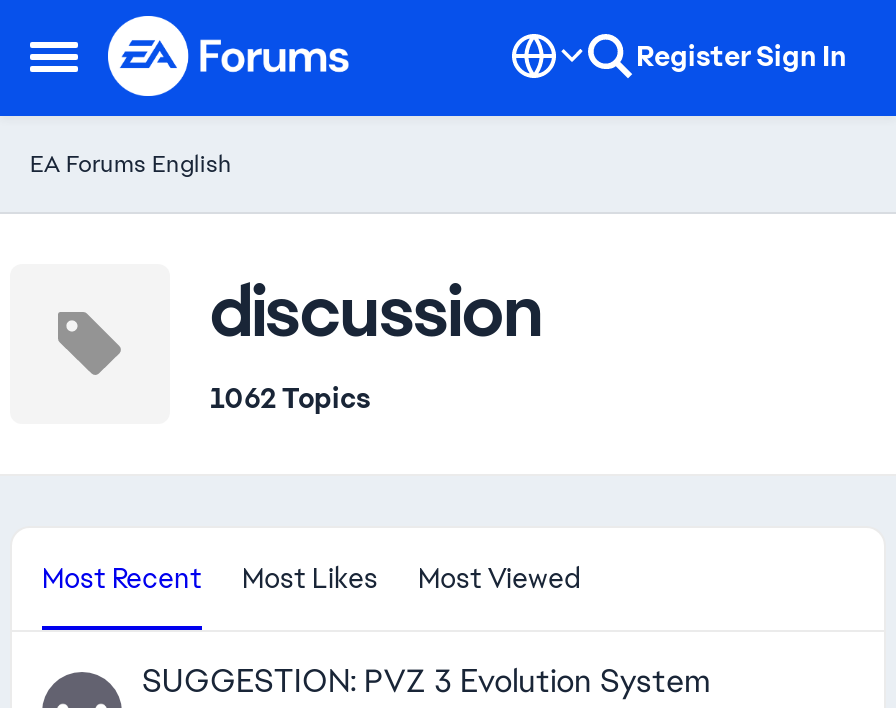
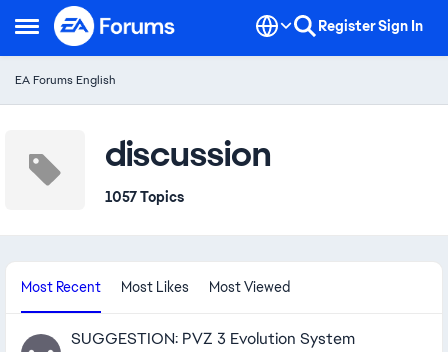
[210,380,370,416] 1062 Topics -> [105,188,184,206] 1057 Topics

